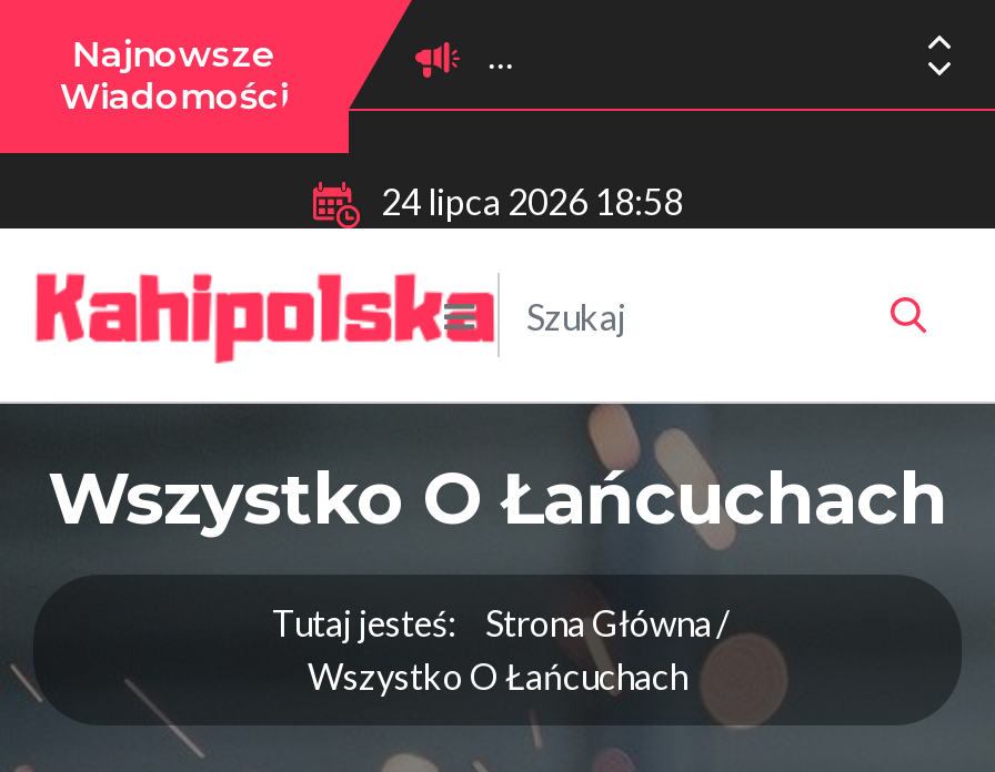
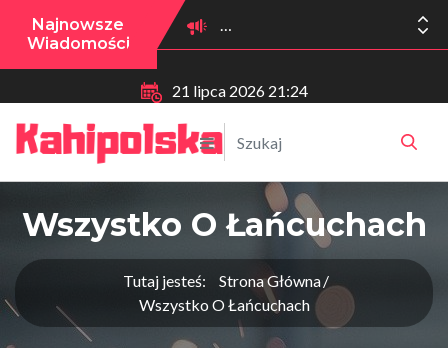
[381,180,683,222] 24 lipca 2026 18:58 -> [171,81,307,100] 21 lipca 2026 21:24

